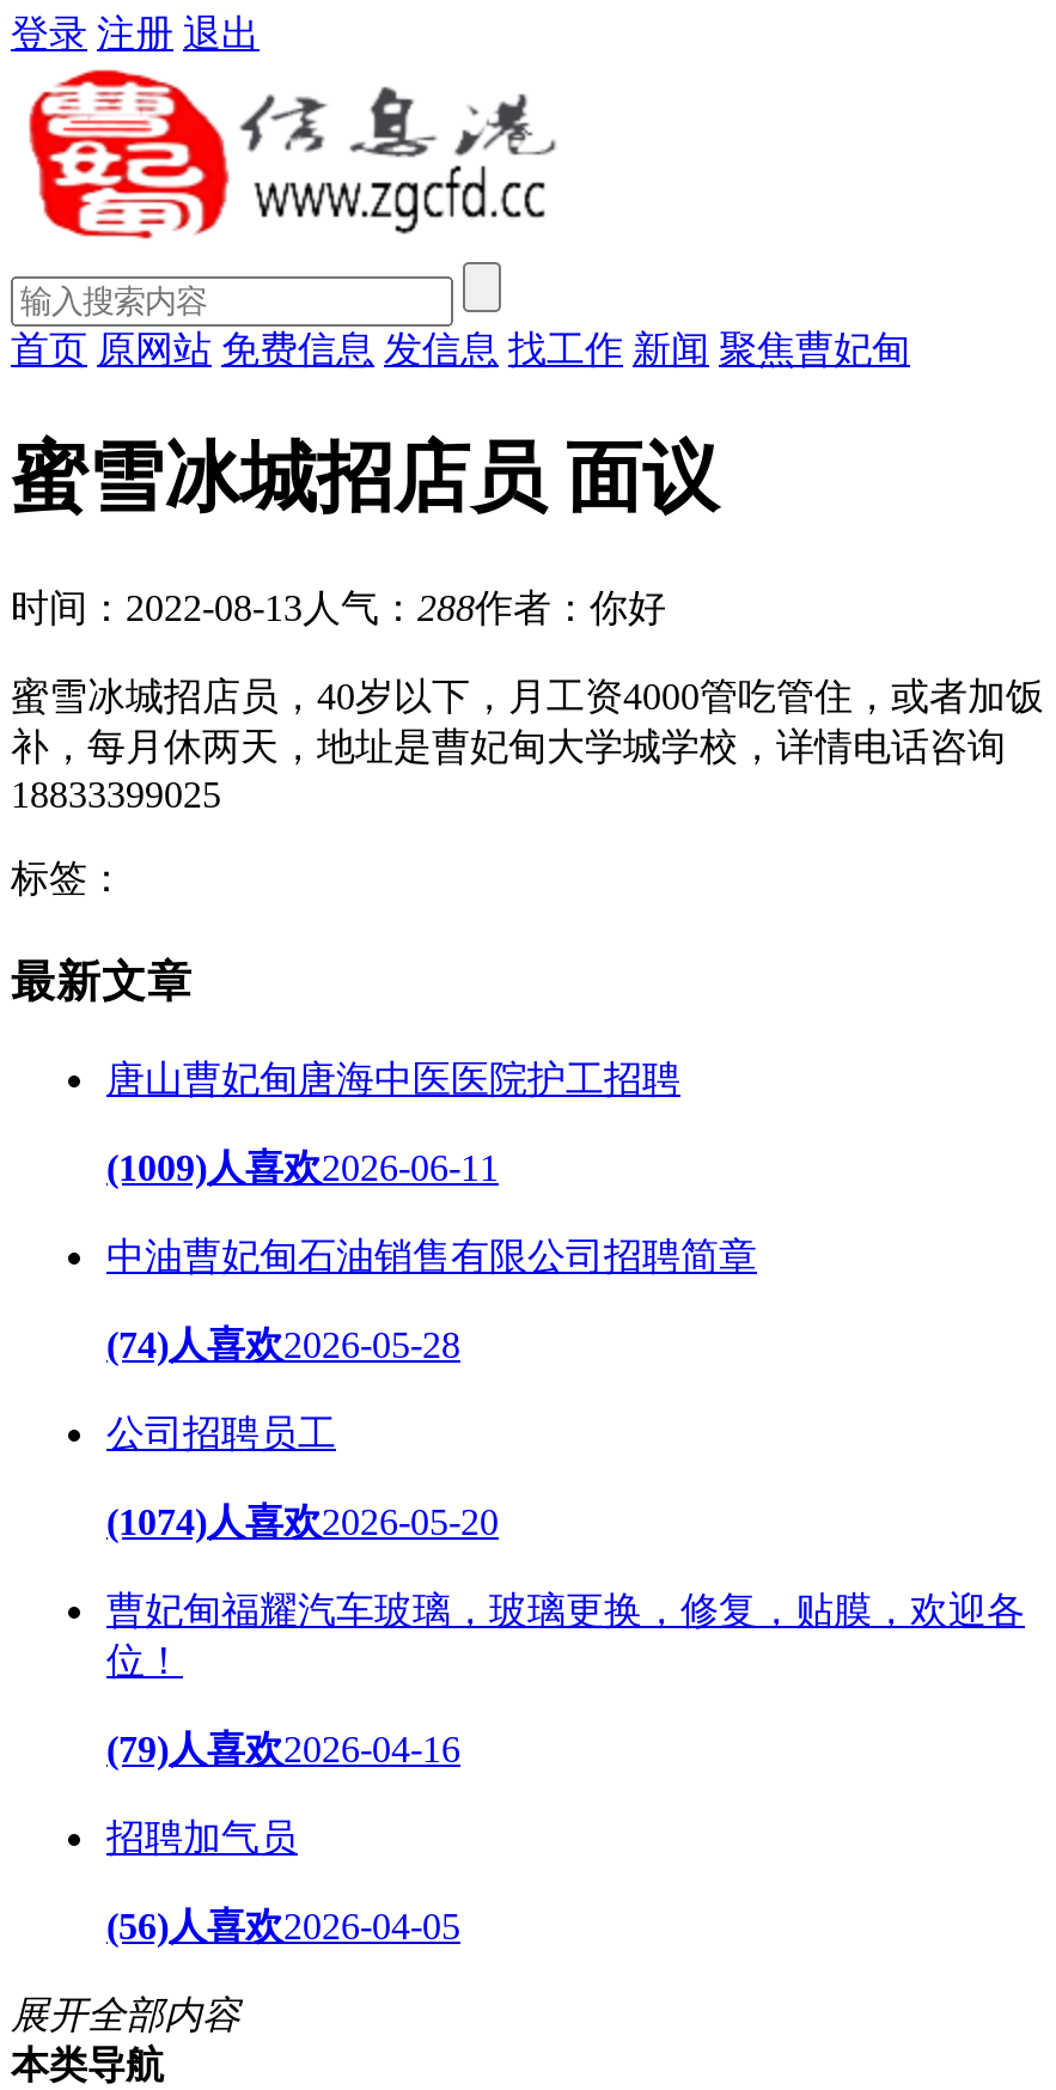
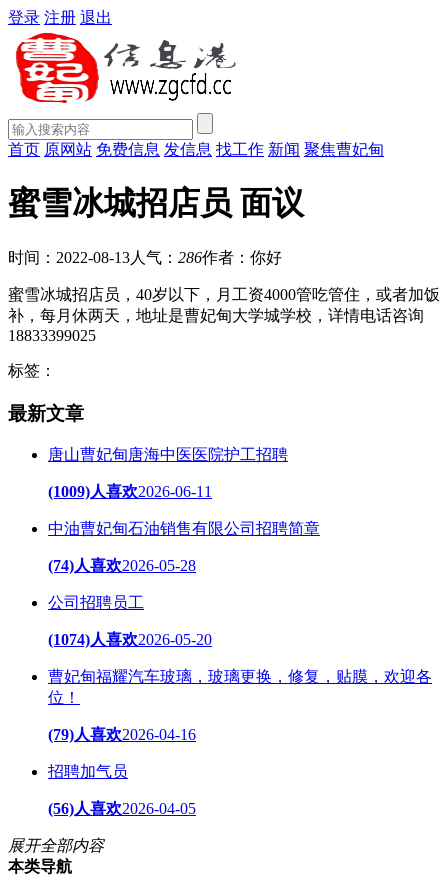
[11,587,666,628] 时间：2022-08-13人气：288作者：你好 -> [8,249,282,266] 时间：2022-08-13人气：286作者：你好

